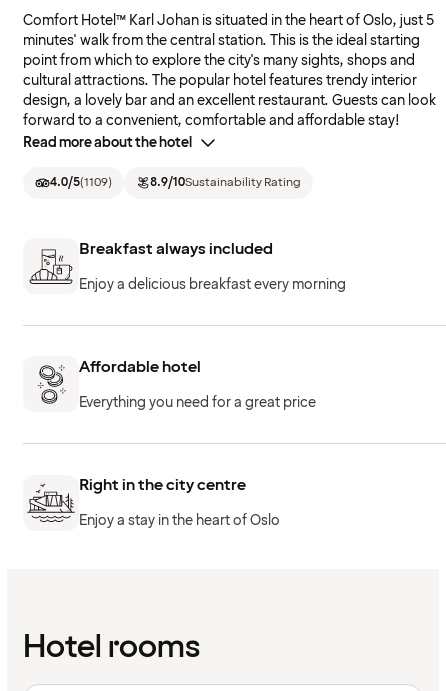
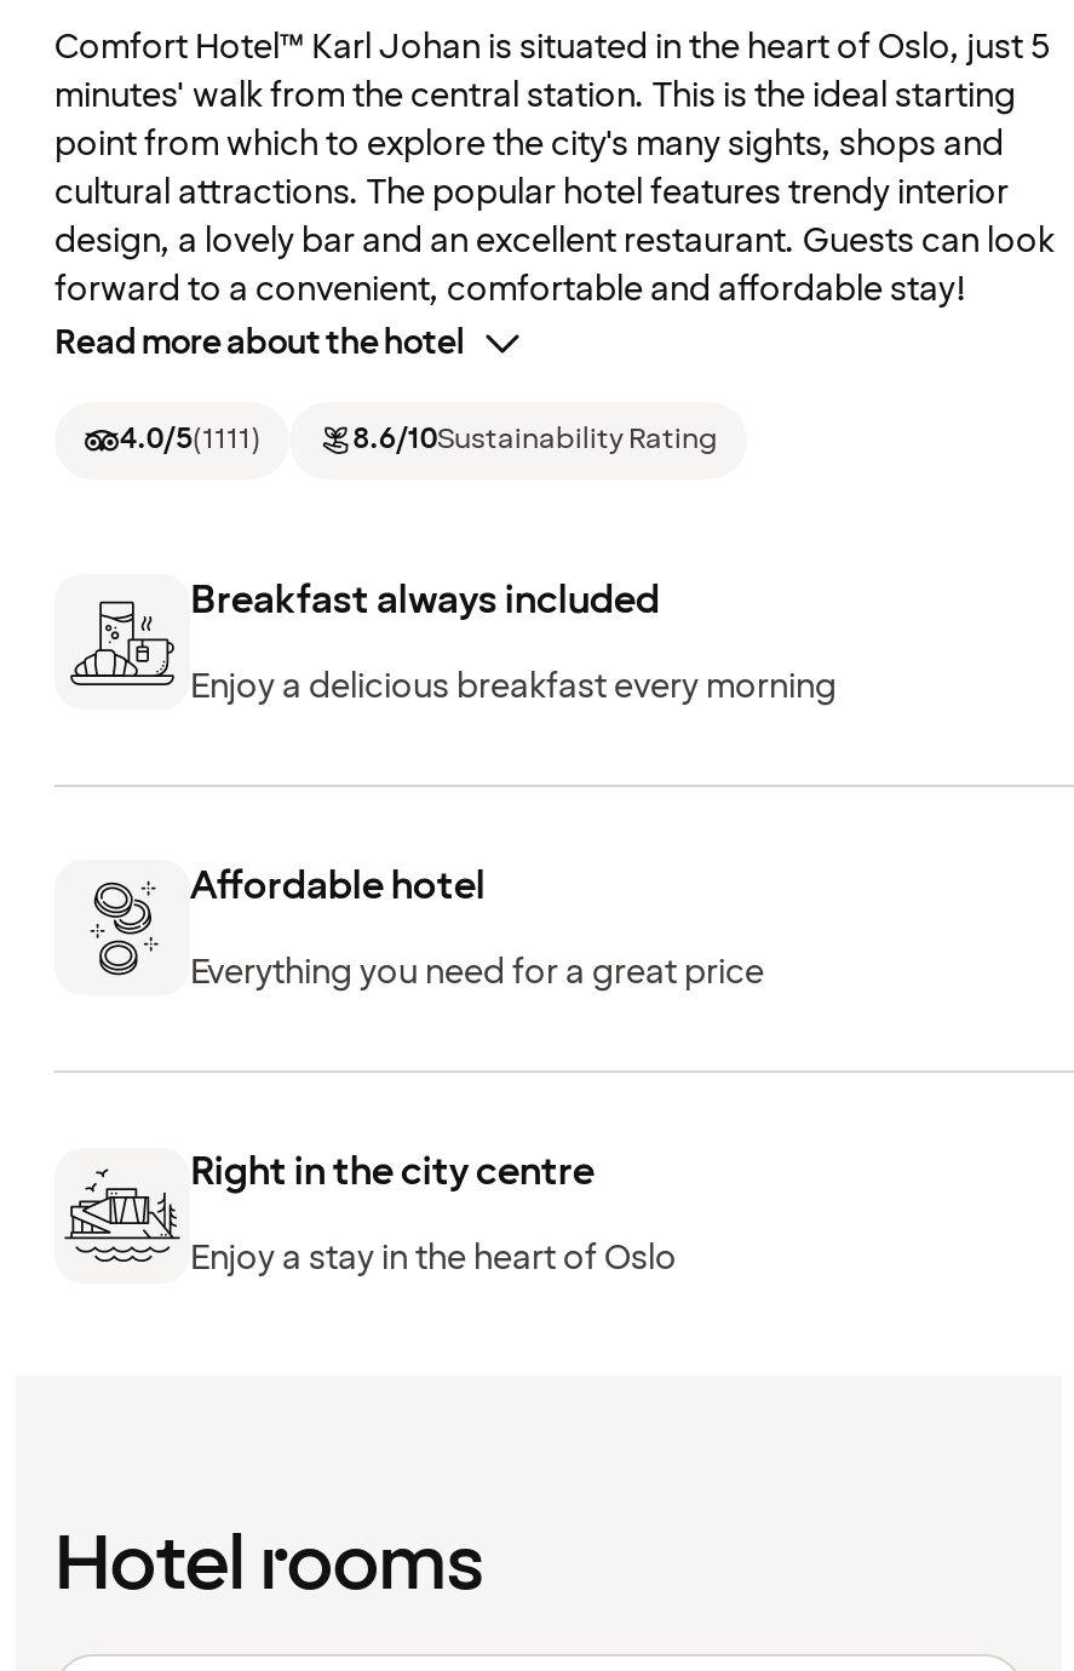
[50,174,112,191] 4.0/5(1109) -> [120,420,260,461] 4.0/5(1111)
[150,174,301,191] 8.9/10Sustainability Rating -> [352,420,718,461] 8.6/10Sustainability Rating

